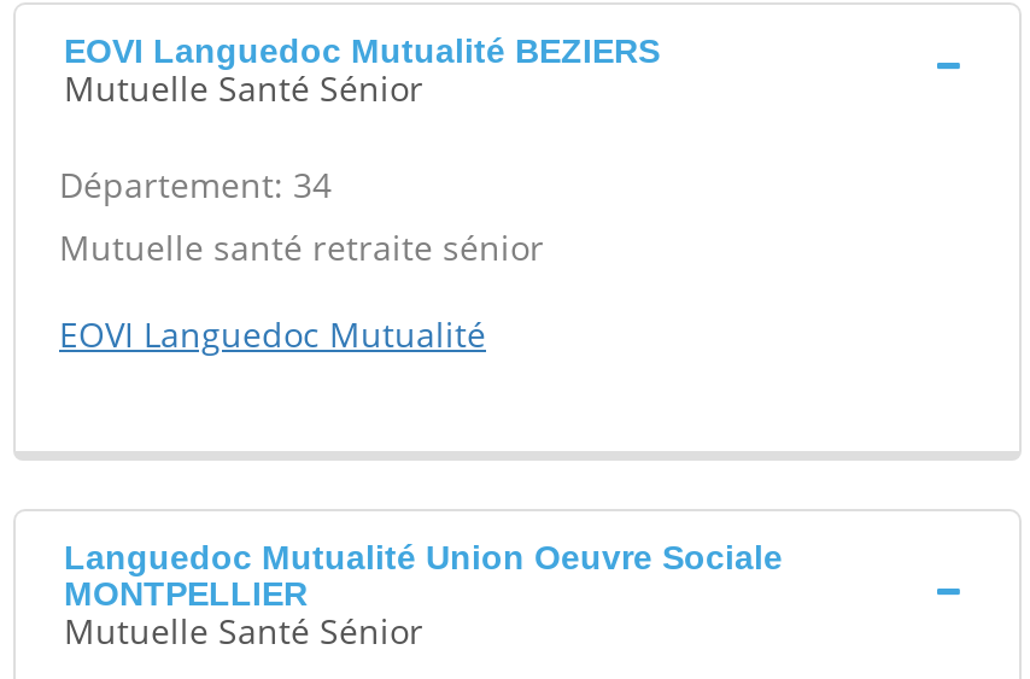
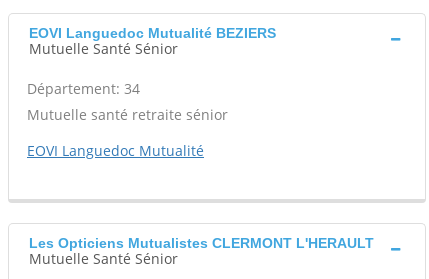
[64,538,783,613] Languedoc Mutualité Union Oeuvre Sociale | MONTPELLIER -> [29,235,374,251] Les Opticiens Mutualistes CLERMONT L'HERAULT

